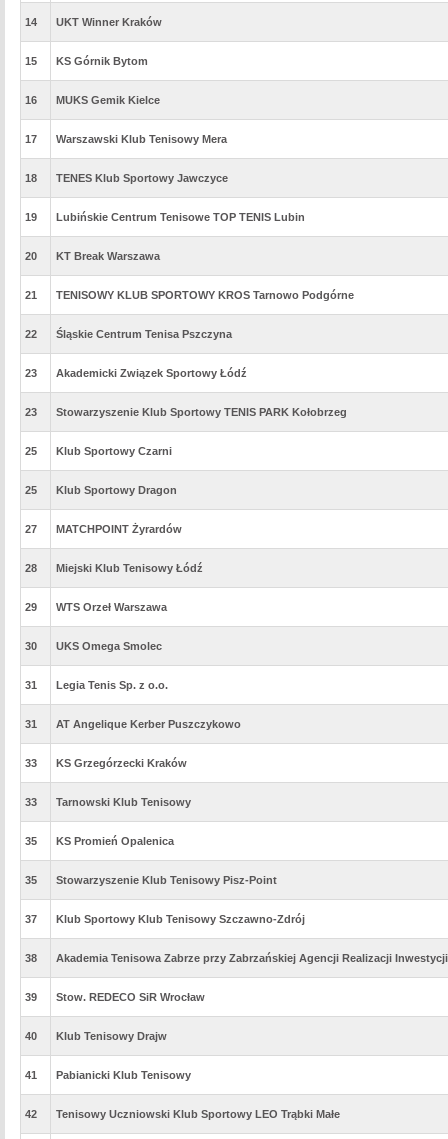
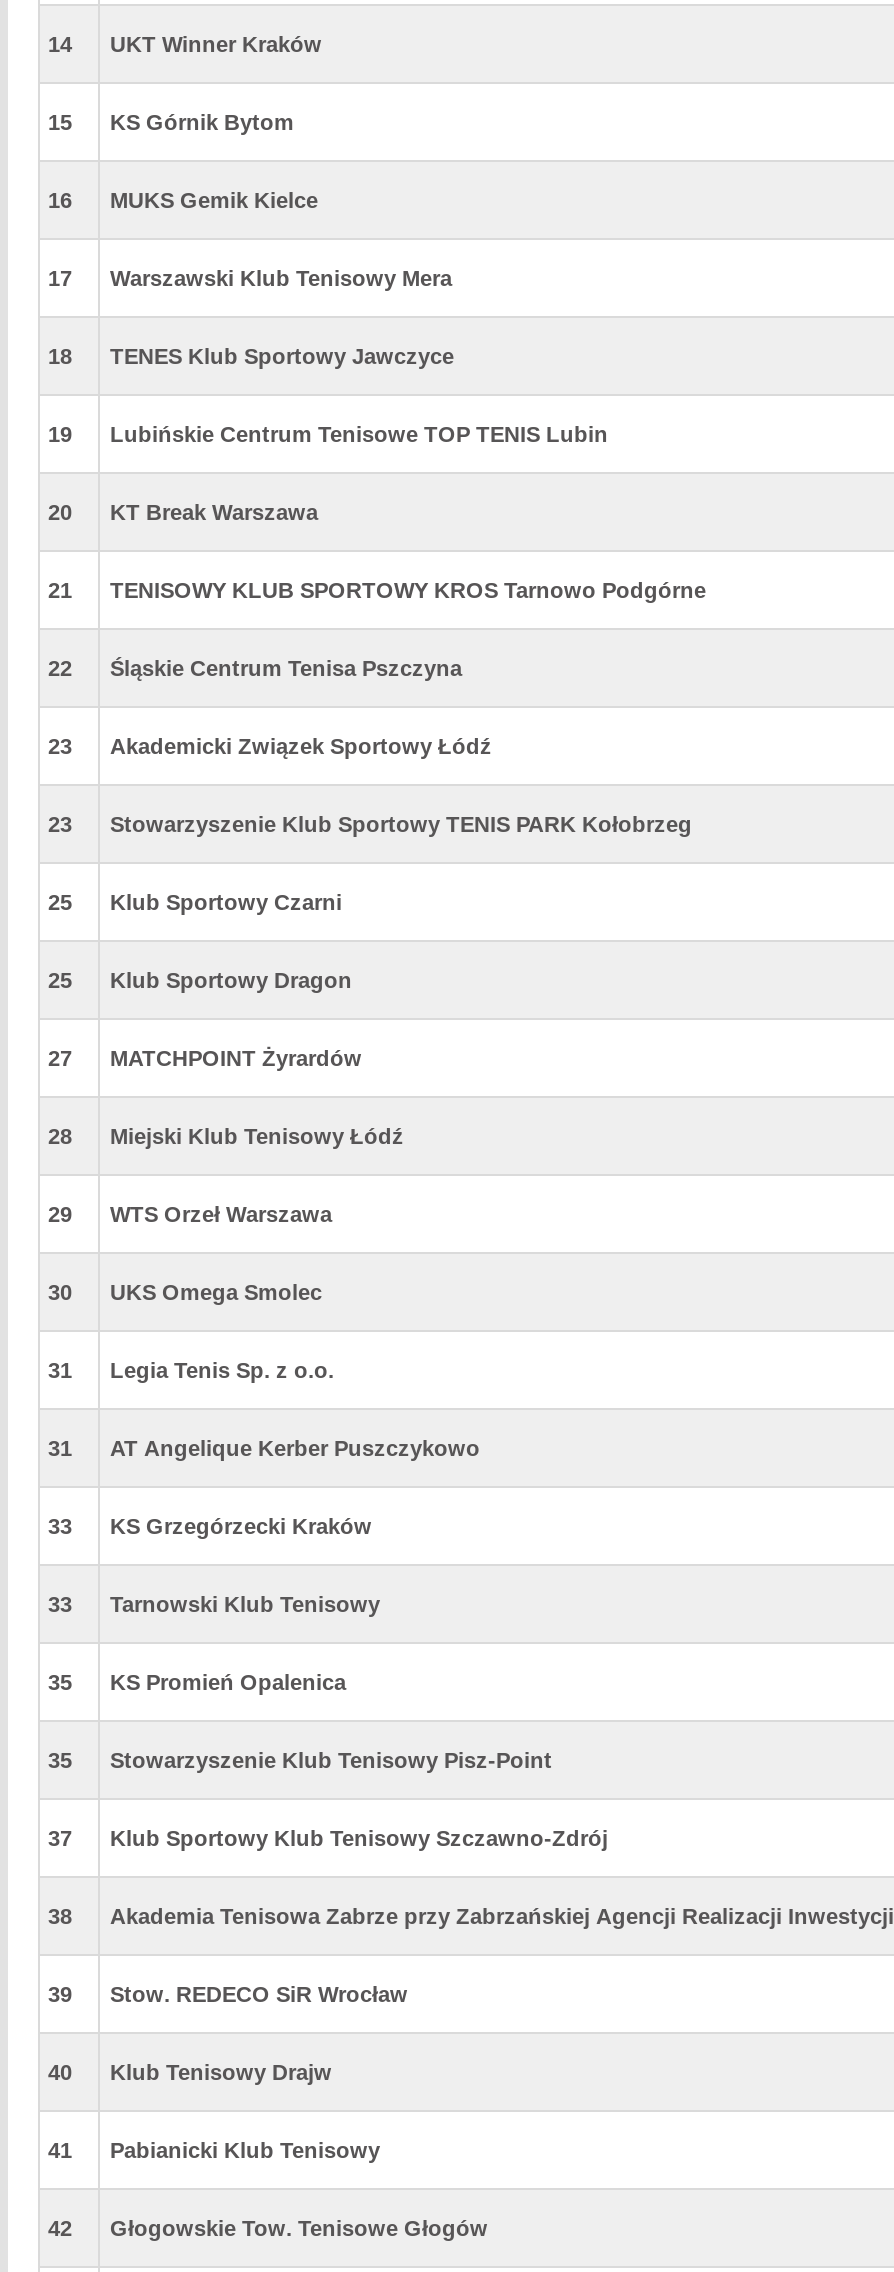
[56,1108,340,1120] Tenisowy Uczniowski Klub Sportowy LEO Trąbki Małe -> [110,2216,488,2240] Głogowskie Tow. Tenisowe Głogów

